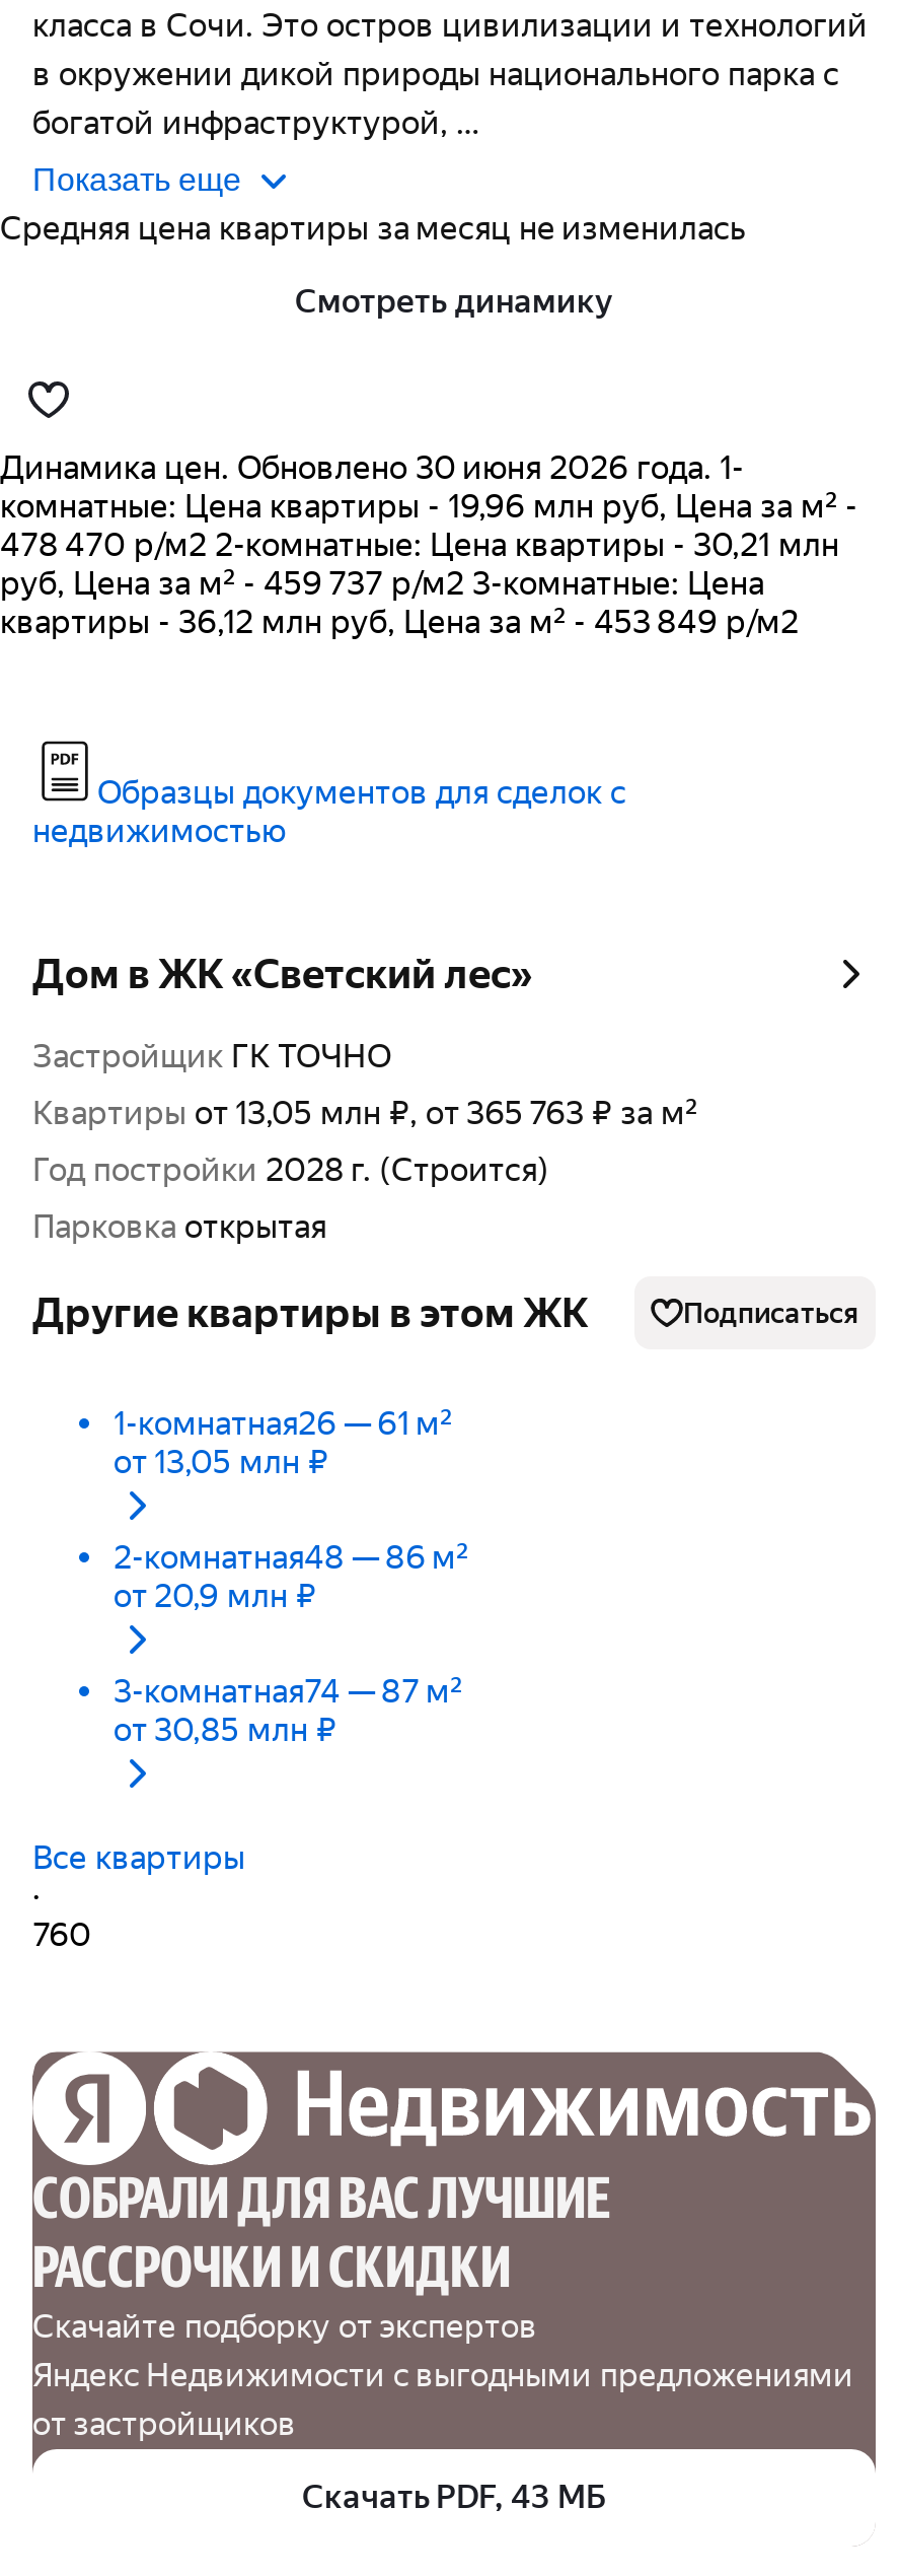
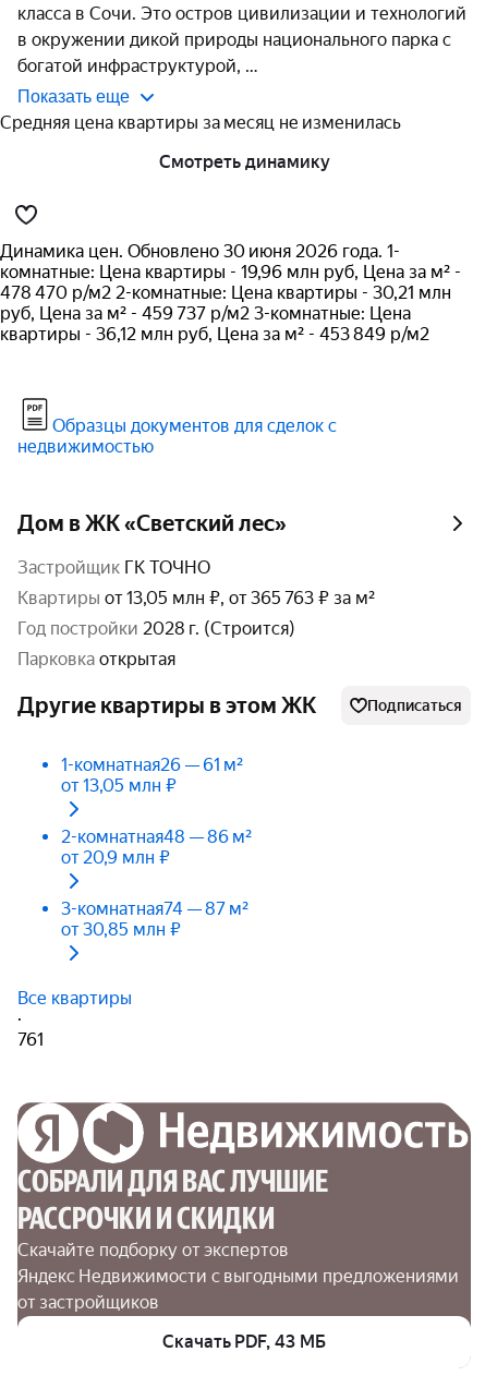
[32,1916,91,1954] 760 -> [17,1029,44,1050] 761

